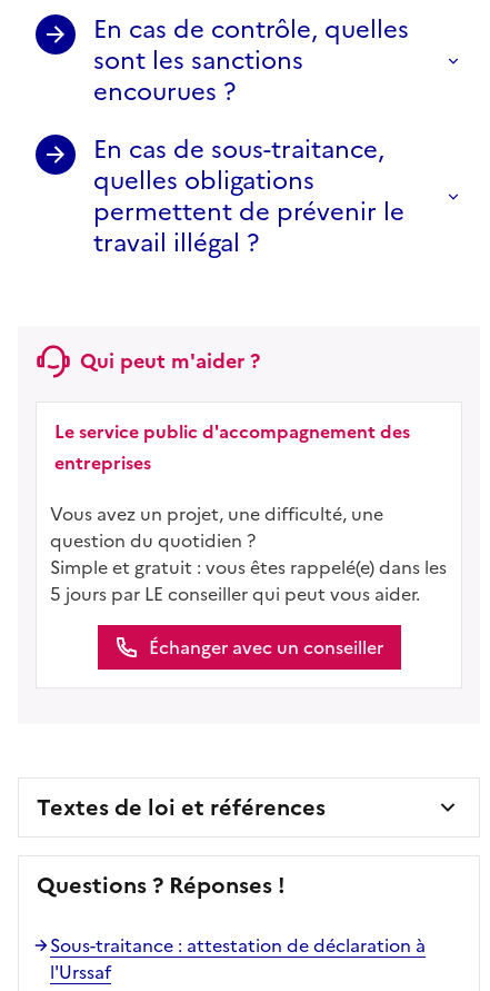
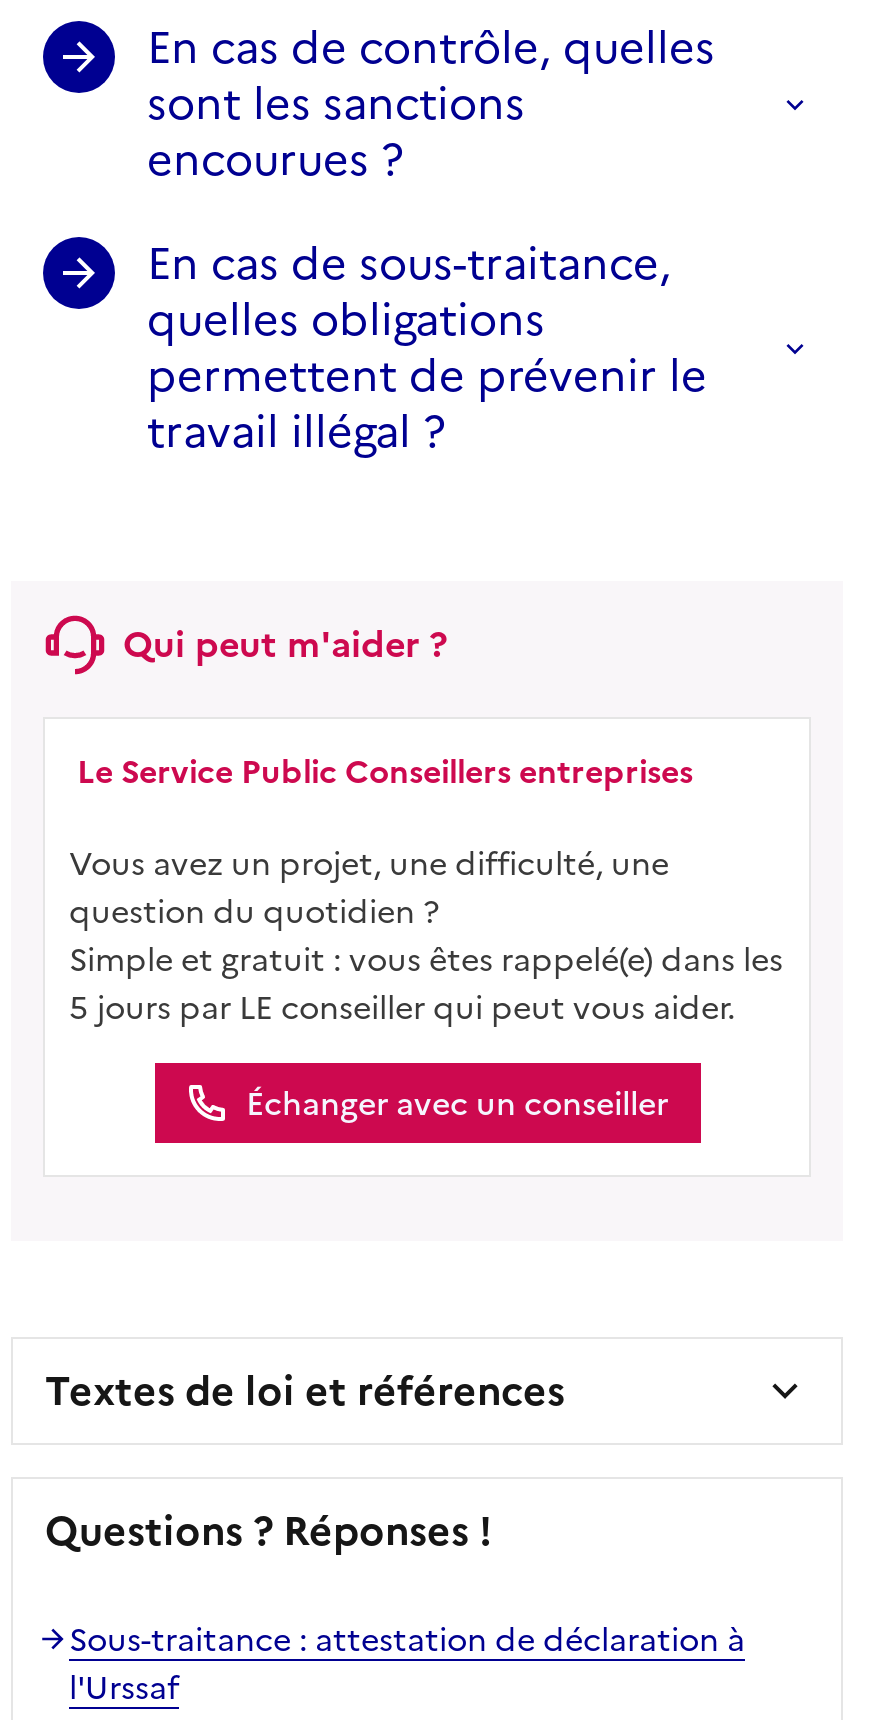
[54,418,410,476] Le service public d'accompagnement des | entreprises -> [77,747,693,795] Le Service Public Conseillers entreprises

